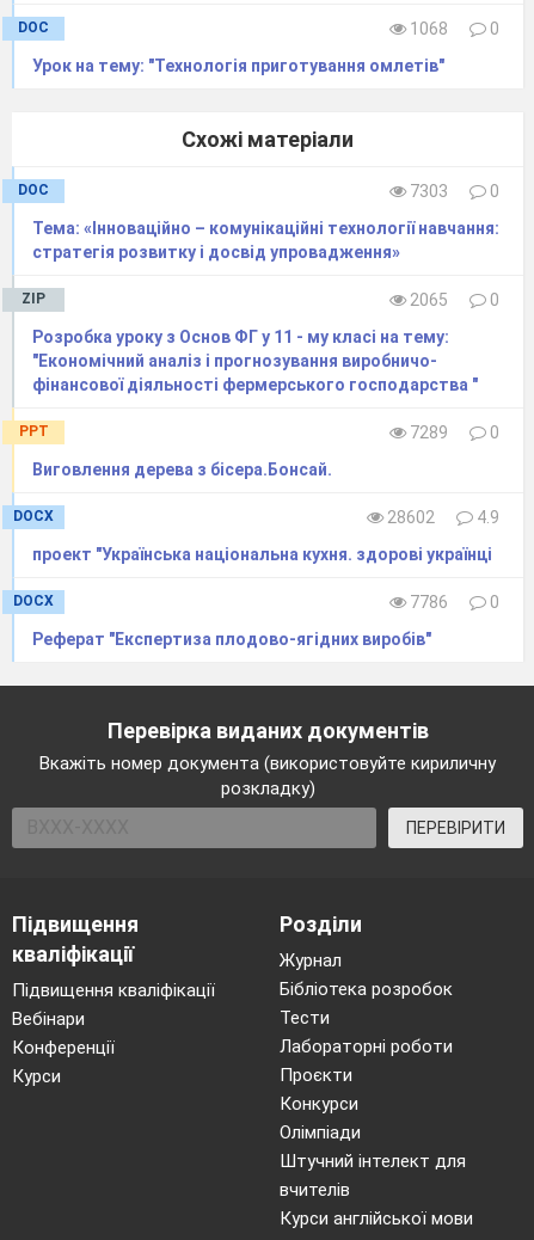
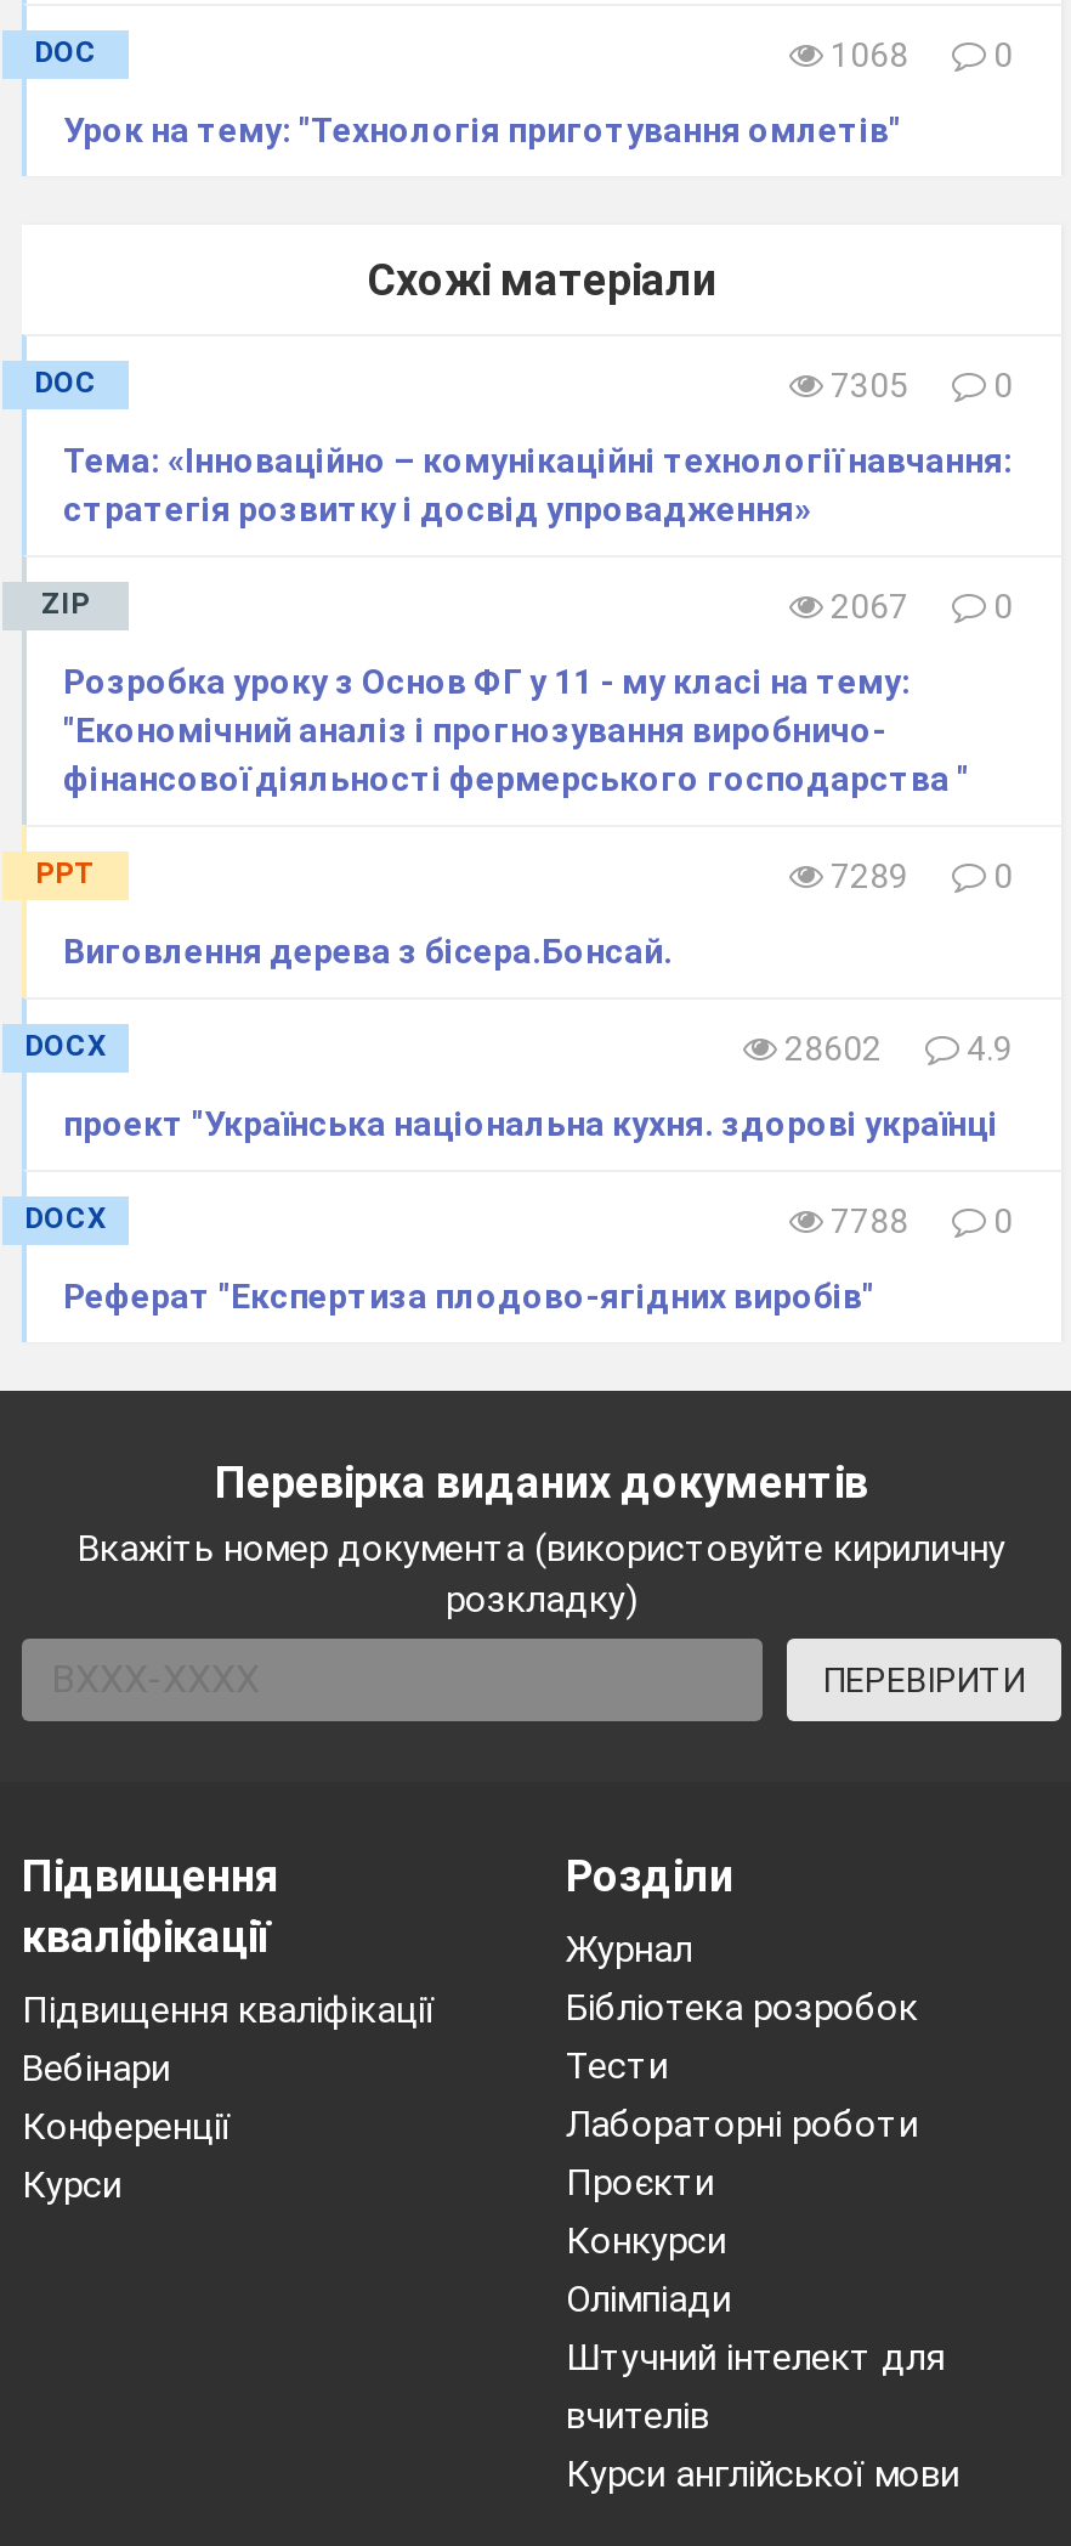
[406,182,499,201] 7303 0 -> [823,365,1013,404] 7305 0
[406,291,499,310] 2065 0 -> [823,586,1013,625] 2067 0
[406,593,448,612] 7786 -> [823,1201,908,1240] 7788

